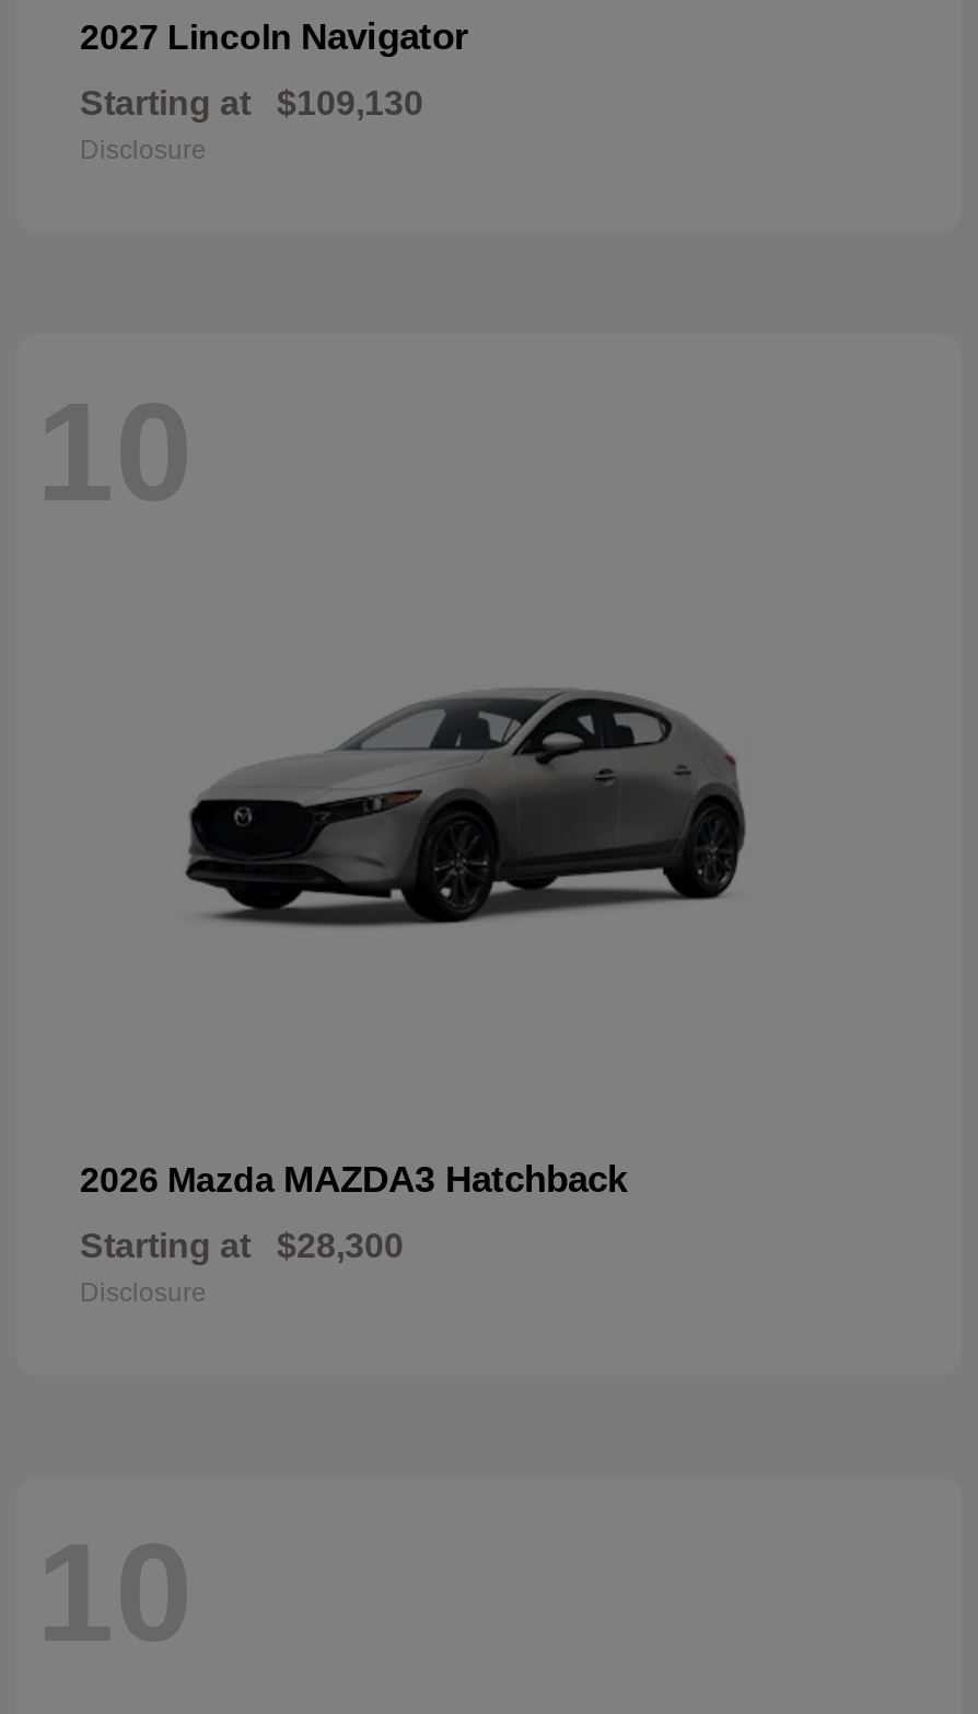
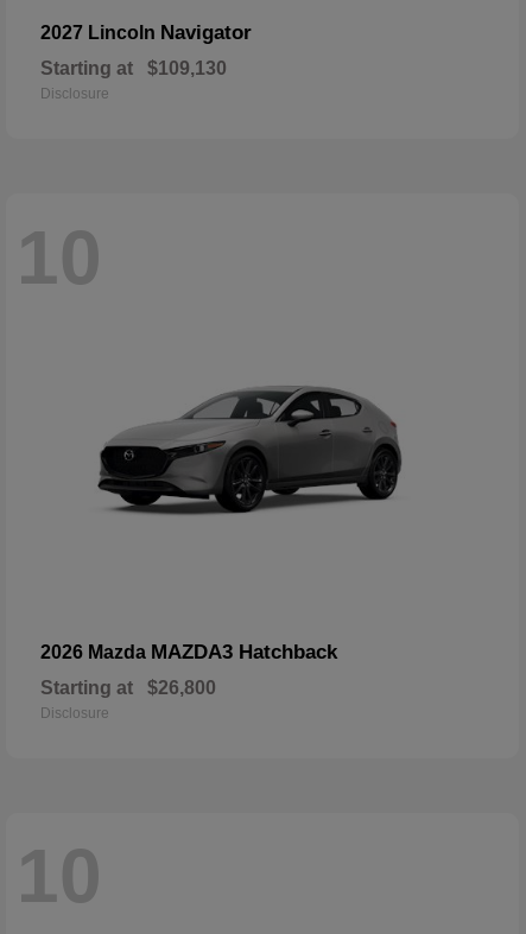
[80,1226,404,1263] Starting at $28,300 -> [40,677,216,697] Starting at $26,800

